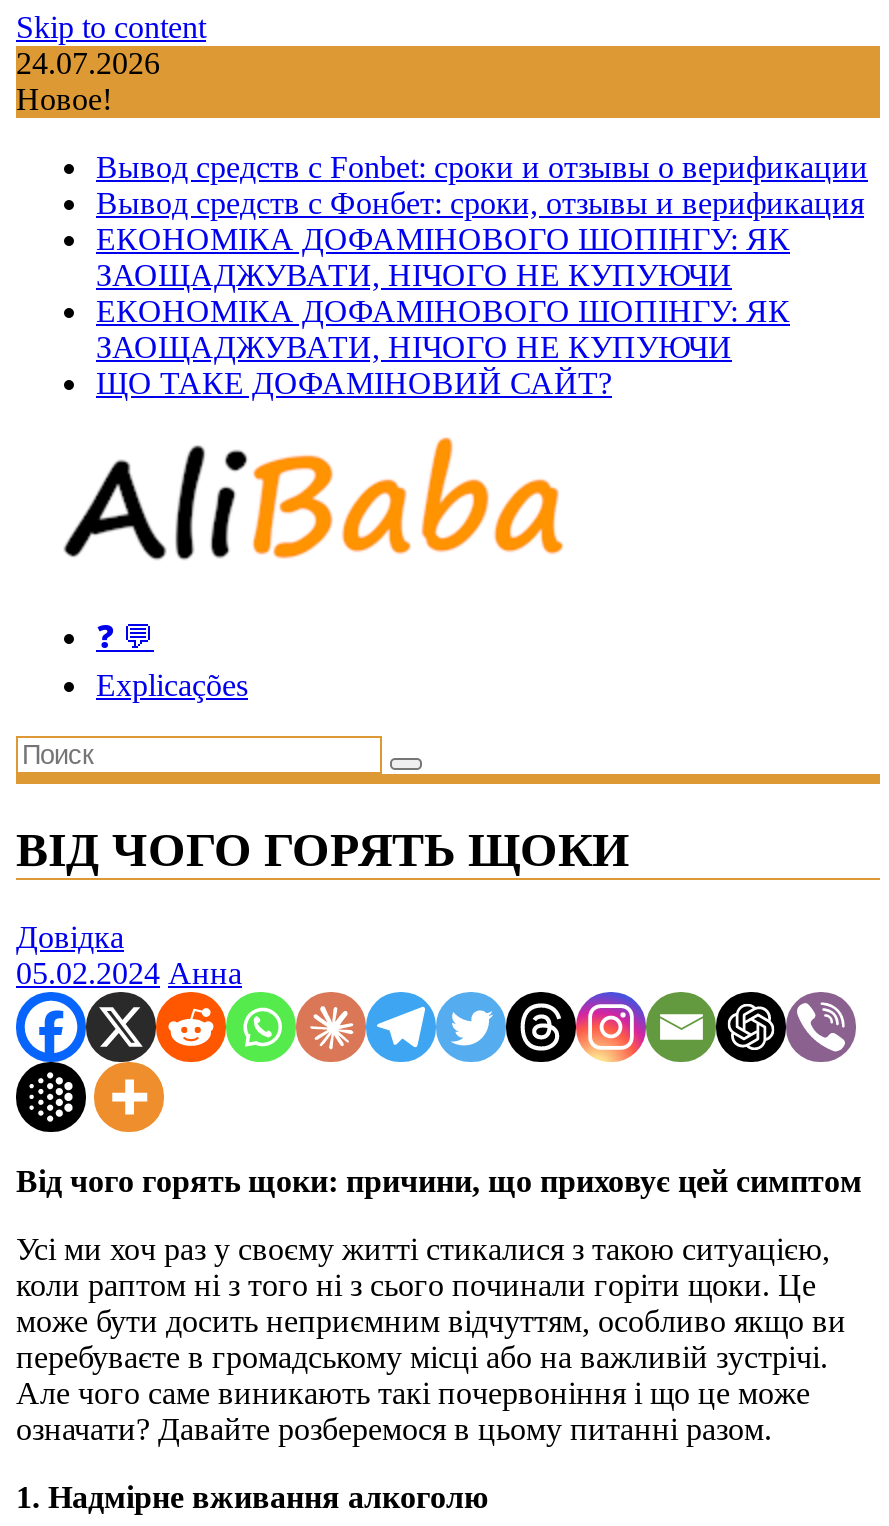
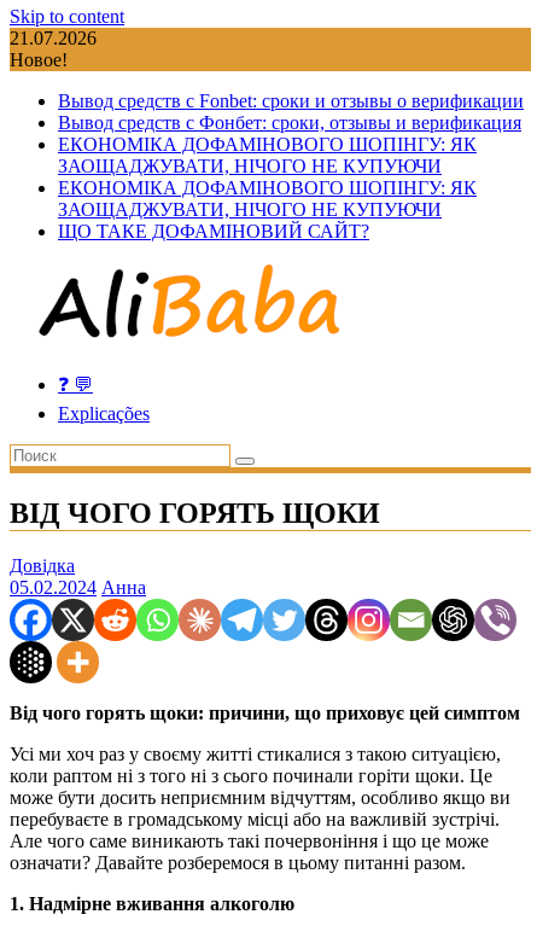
[16,46,160,80] 24.07.2026 -> [10,28,97,48] 21.07.2026

